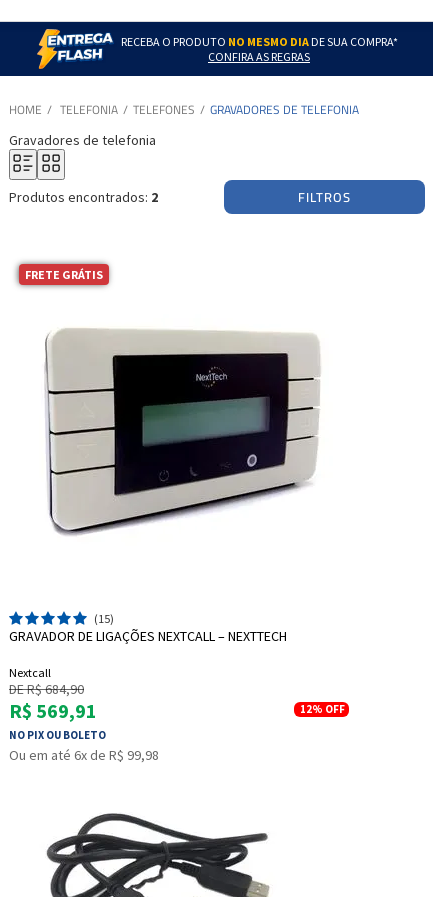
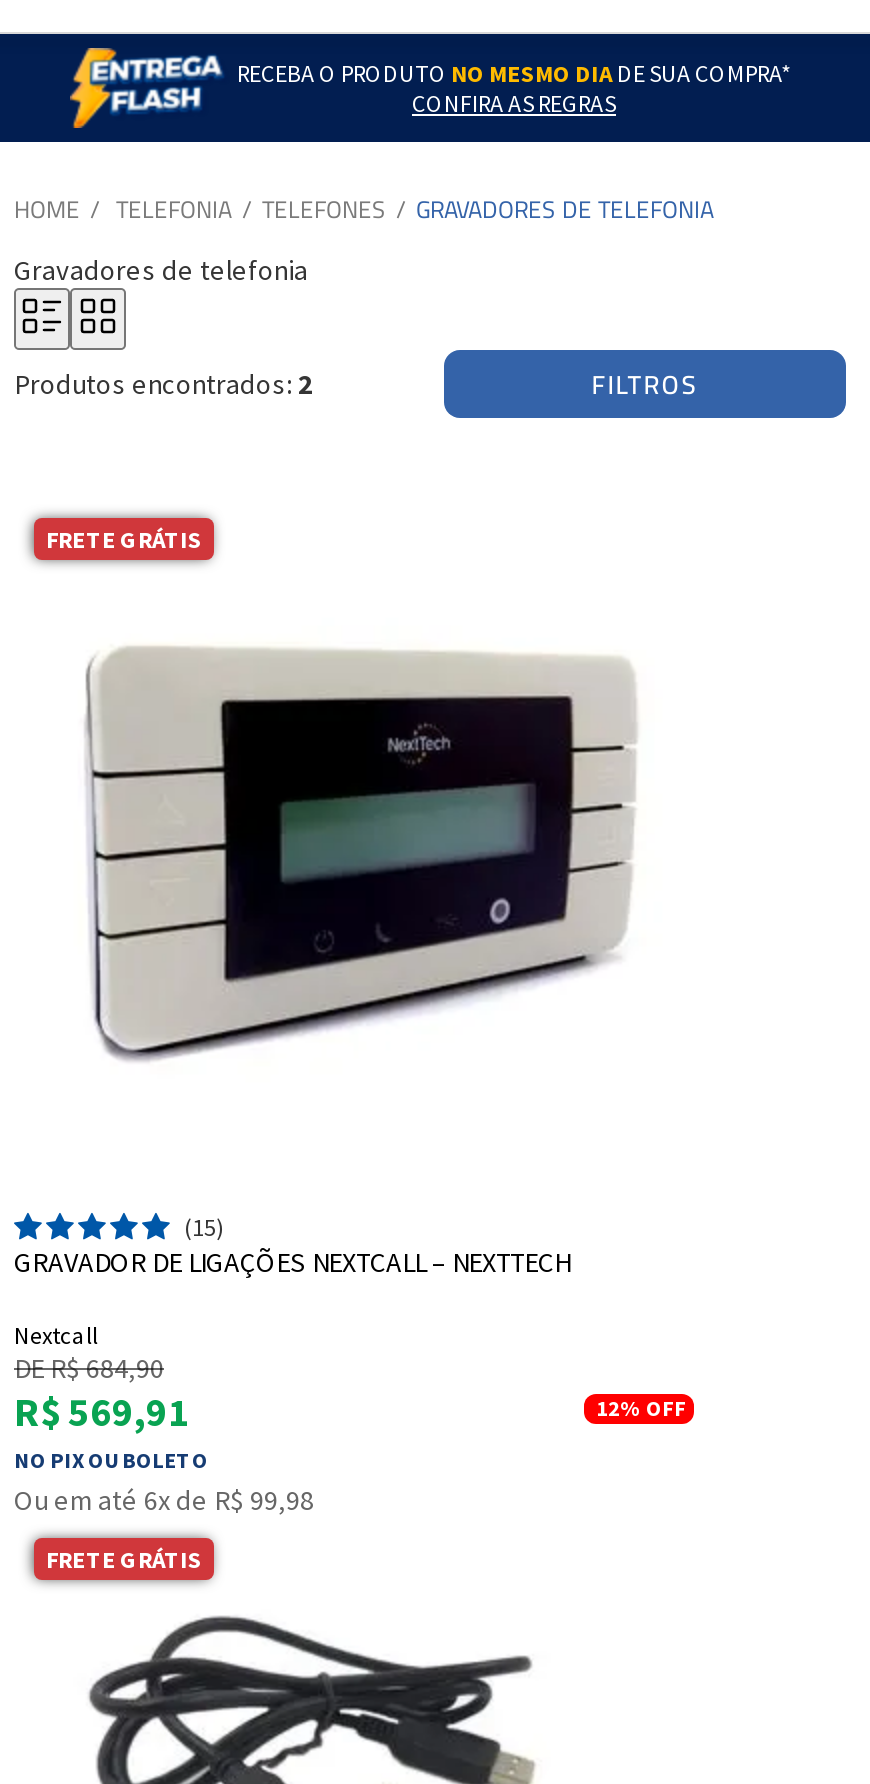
none -> [46,1543,202,1573] FRETE GRÁTIS

